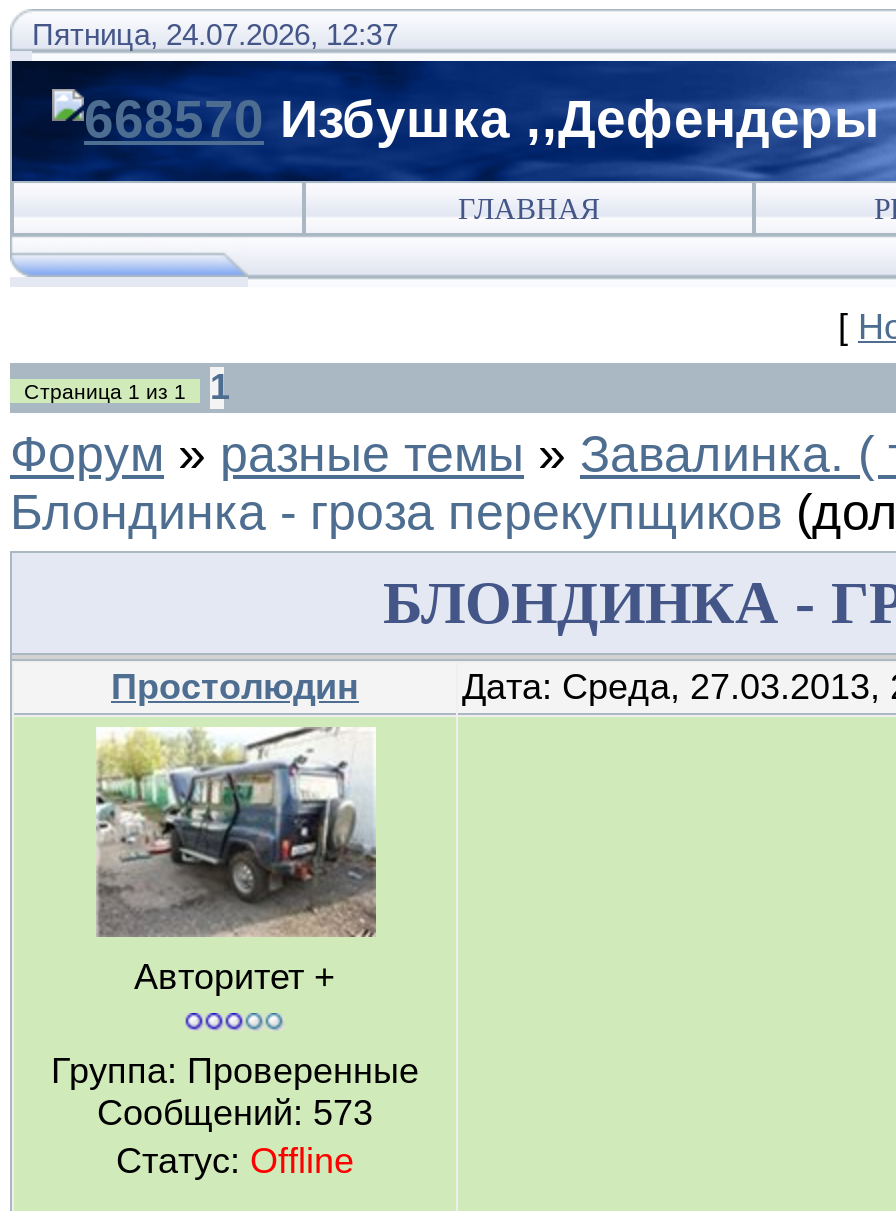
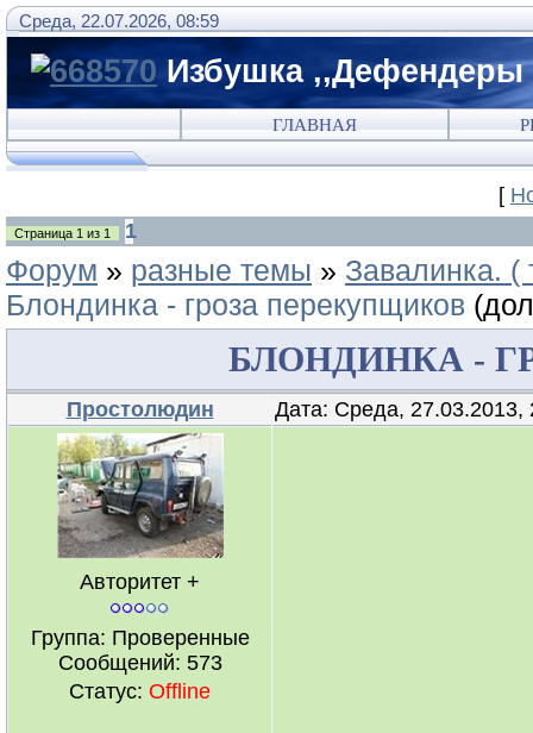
[32,17,398,51] Пятница, 24.07.2026, 12:37 -> [19,11,219,31] Среда, 22.07.2026, 08:59

